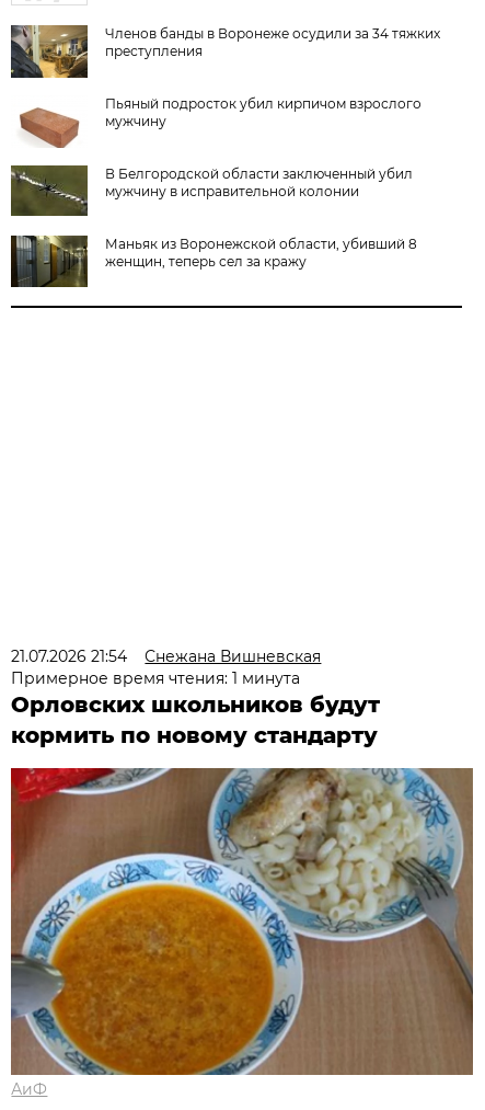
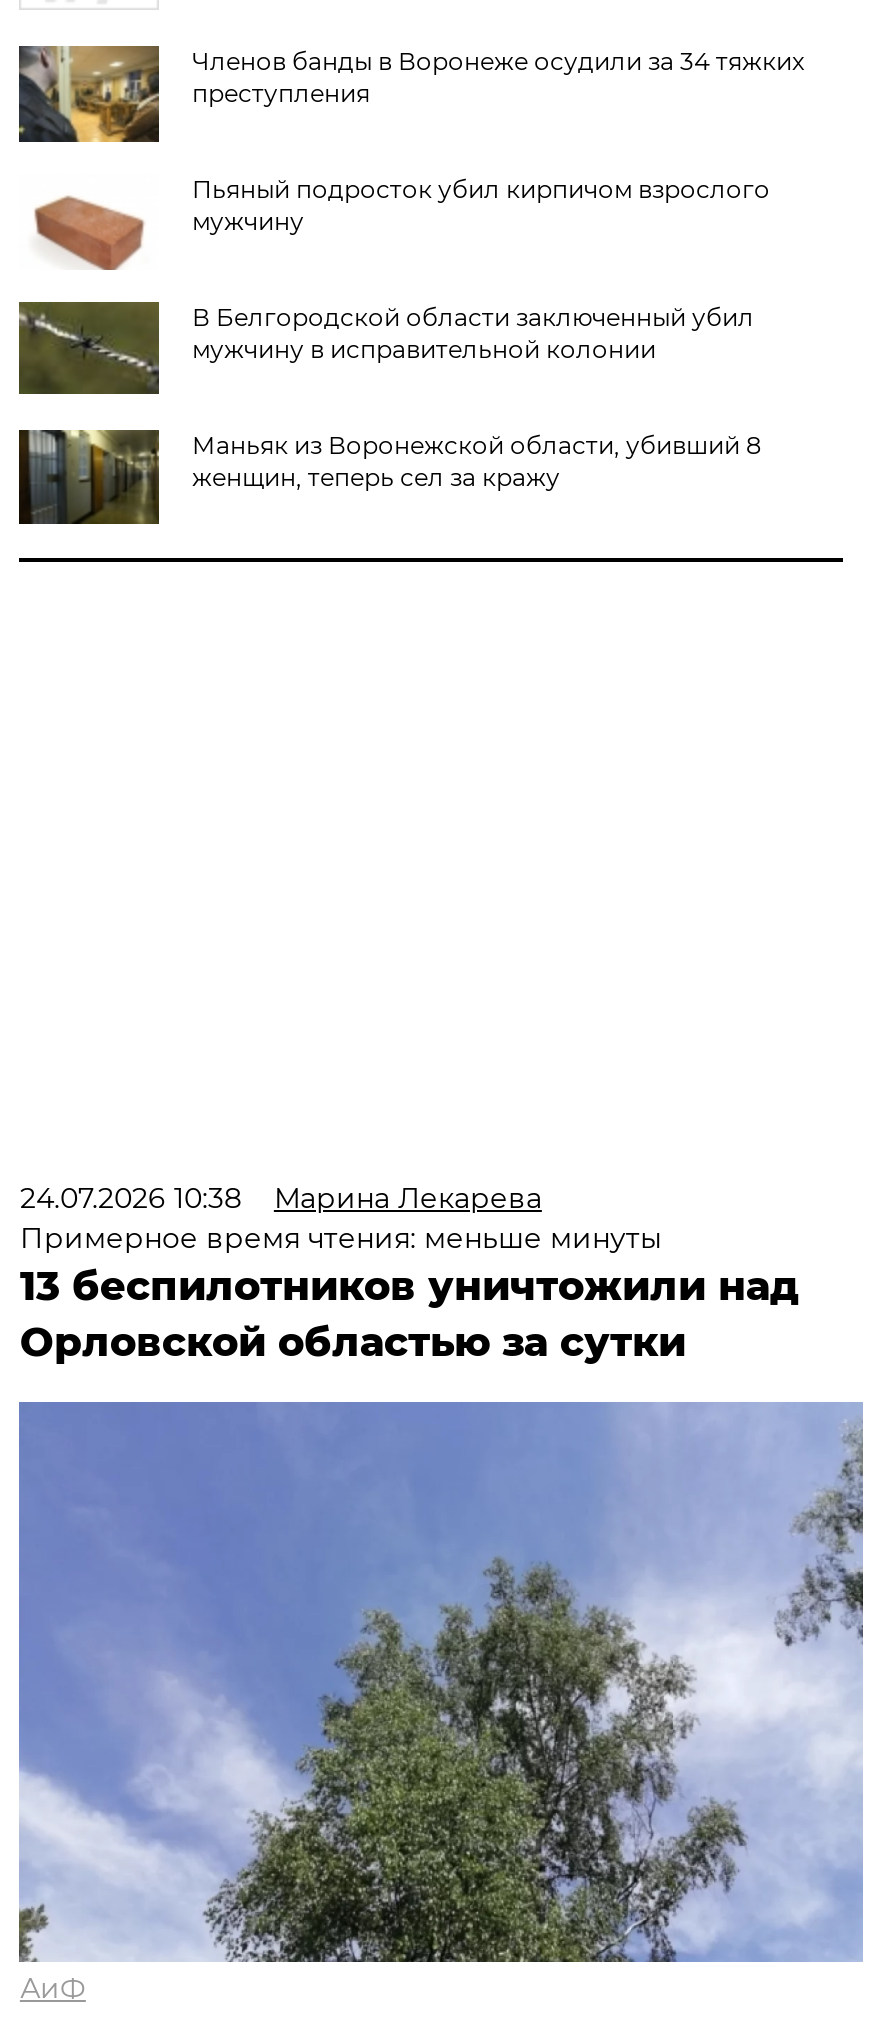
[11,646,380,748] 21.07.2026 21:54 | Снежана Вишневская | Примерное время чтения: 1 минута | Орловских школьников будут | кормить по новому стандарту -> [20,1180,798,1366] 24.07.2026 10:38 | Марина Лекарева | Примерное время чтения: меньше минуты | 13 беспилотников уничтожили над | Орловской областью за сутки
[10,767,474,1076] [image] -> [17,1400,865,1964] [image]

